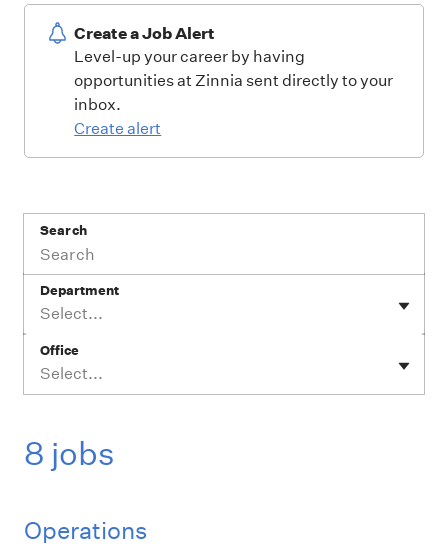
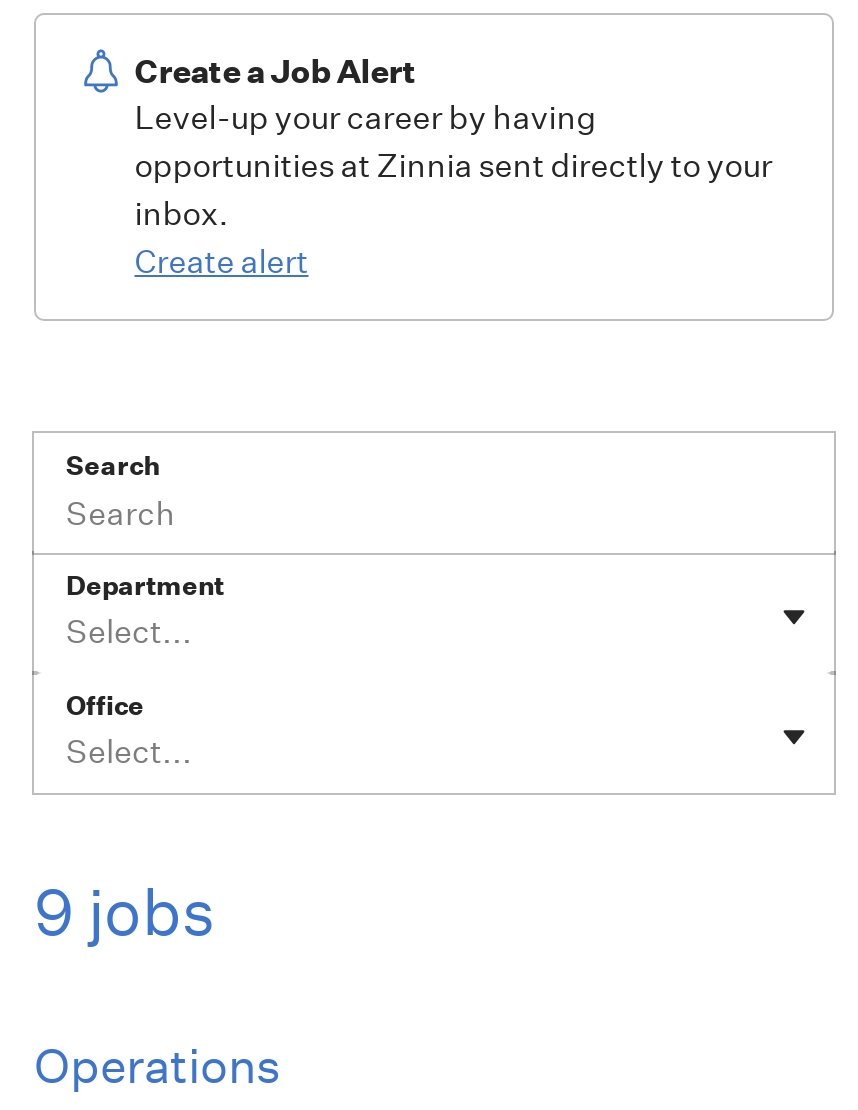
[24,434,115,473] 8 jobs -> [34,873,216,951] 9 jobs

